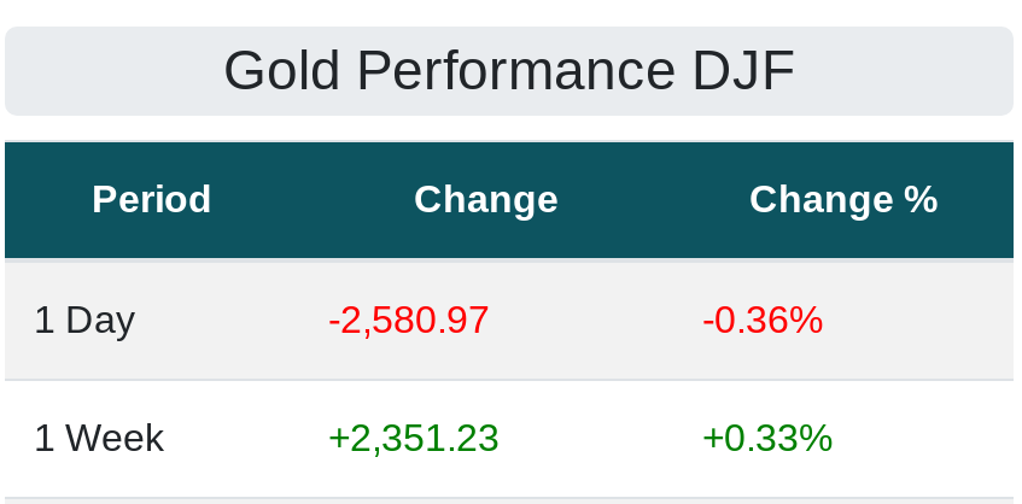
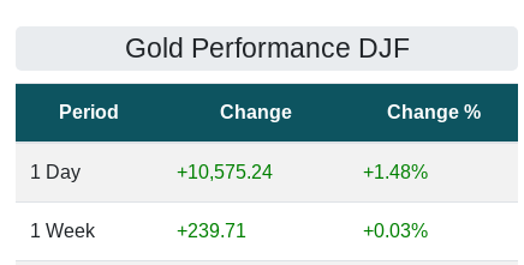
[328,299,490,340] -2,580.97 -> [177,162,273,182] +10,575.24
[702,299,823,340] -0.36% -> [363,162,428,182] +1.48%
[328,417,500,458] +2,351.23 -> [177,221,246,241] +239.71
[702,417,833,458] +0.33% -> [363,221,428,241] +0.03%

